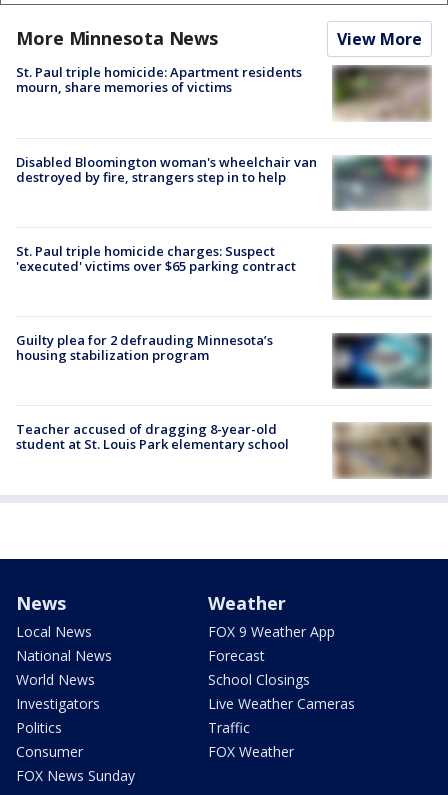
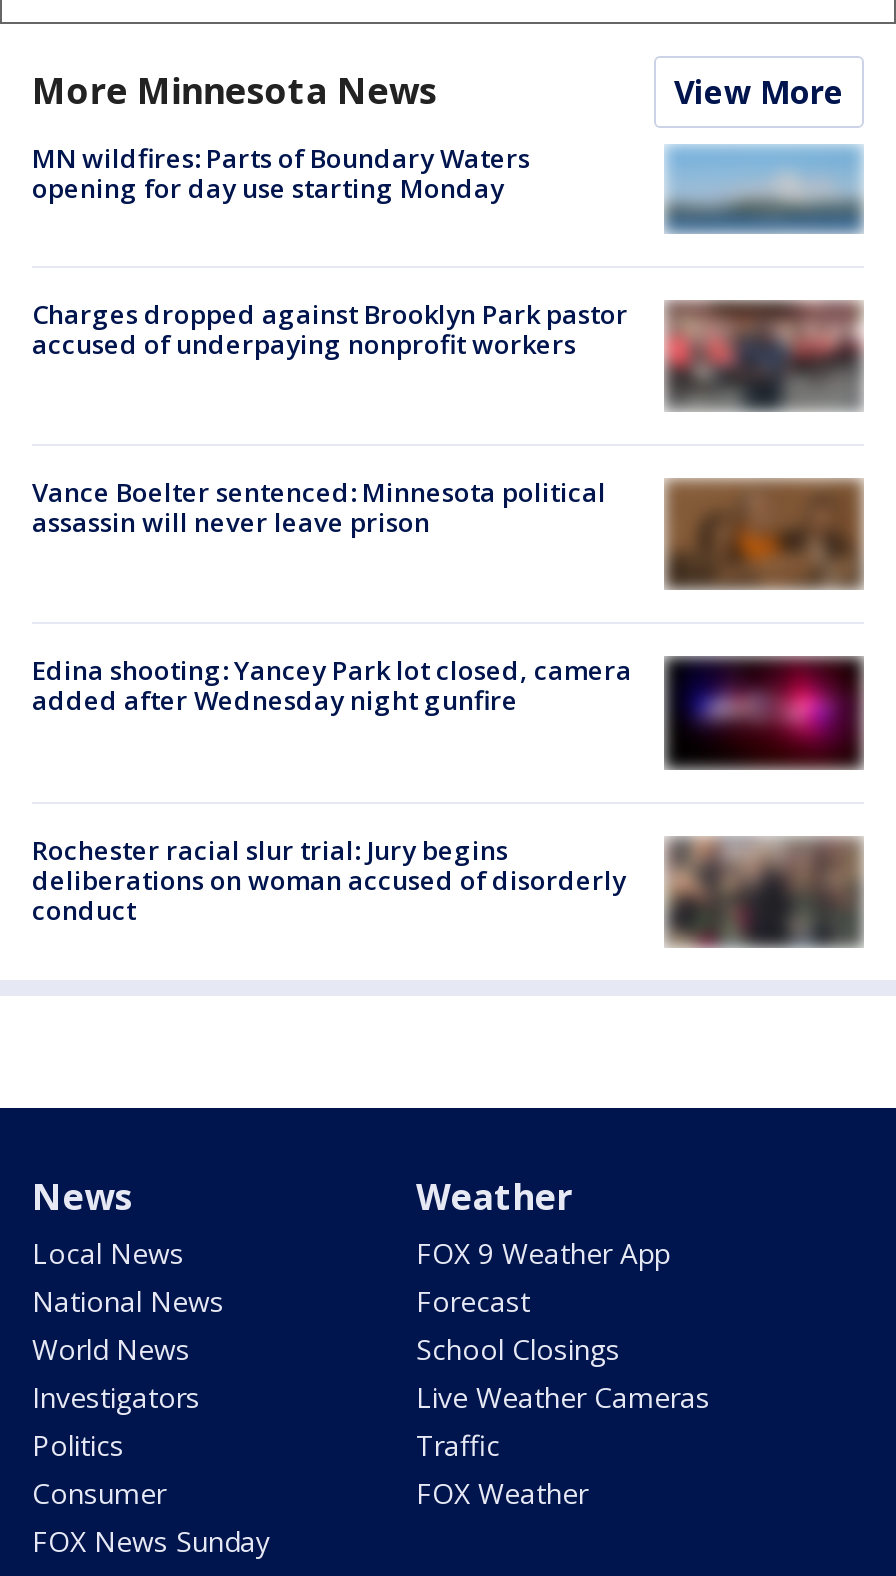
[16,63,302,96] St. Paul triple homicide: Apartment residents | mourn, share memories of victims -> [32,140,530,206] MN wildfires: Parts of Boundary Waters | opening for day use starting Monday
[332,65,432,121] [image] -> [666,145,864,235] [image]
[16,153,430,209] [image] | Disabled Bloomington woman's wheelchair van | destroyed by fire, strangers step in to help -> [32,296,862,409] [image] | Charges dropped against Brooklyn Park pastor | accused of underpaying nonprofit workers
[16,242,431,299] [image] | St. Paul triple homicide charges: Suspect | 'executed' victims over $65 parking contract -> [32,474,862,591] [image] | Vance Boelter sentenced: Minnesota political | assassin will never leave prison
[16,331,273,364] Guilty plea for 2 defrauding Minnesota’s | housing stabilization program -> [32,653,632,719] Edina shooting: Yancey Park lot closed, camera | added after Wednesday night gunfire
[332,333,432,389] [image] -> [666,655,862,771] [image]
[16,420,289,453] Teacher accused of dragging 8-year-old | student at St. Louis Park elementary school -> [32,831,626,927] Rochester racial slur trial: Jury begins | deliberations on woman accused of disorderly | conduct
[334,425,423,479] [image] -> [666,839,850,945] [image]

